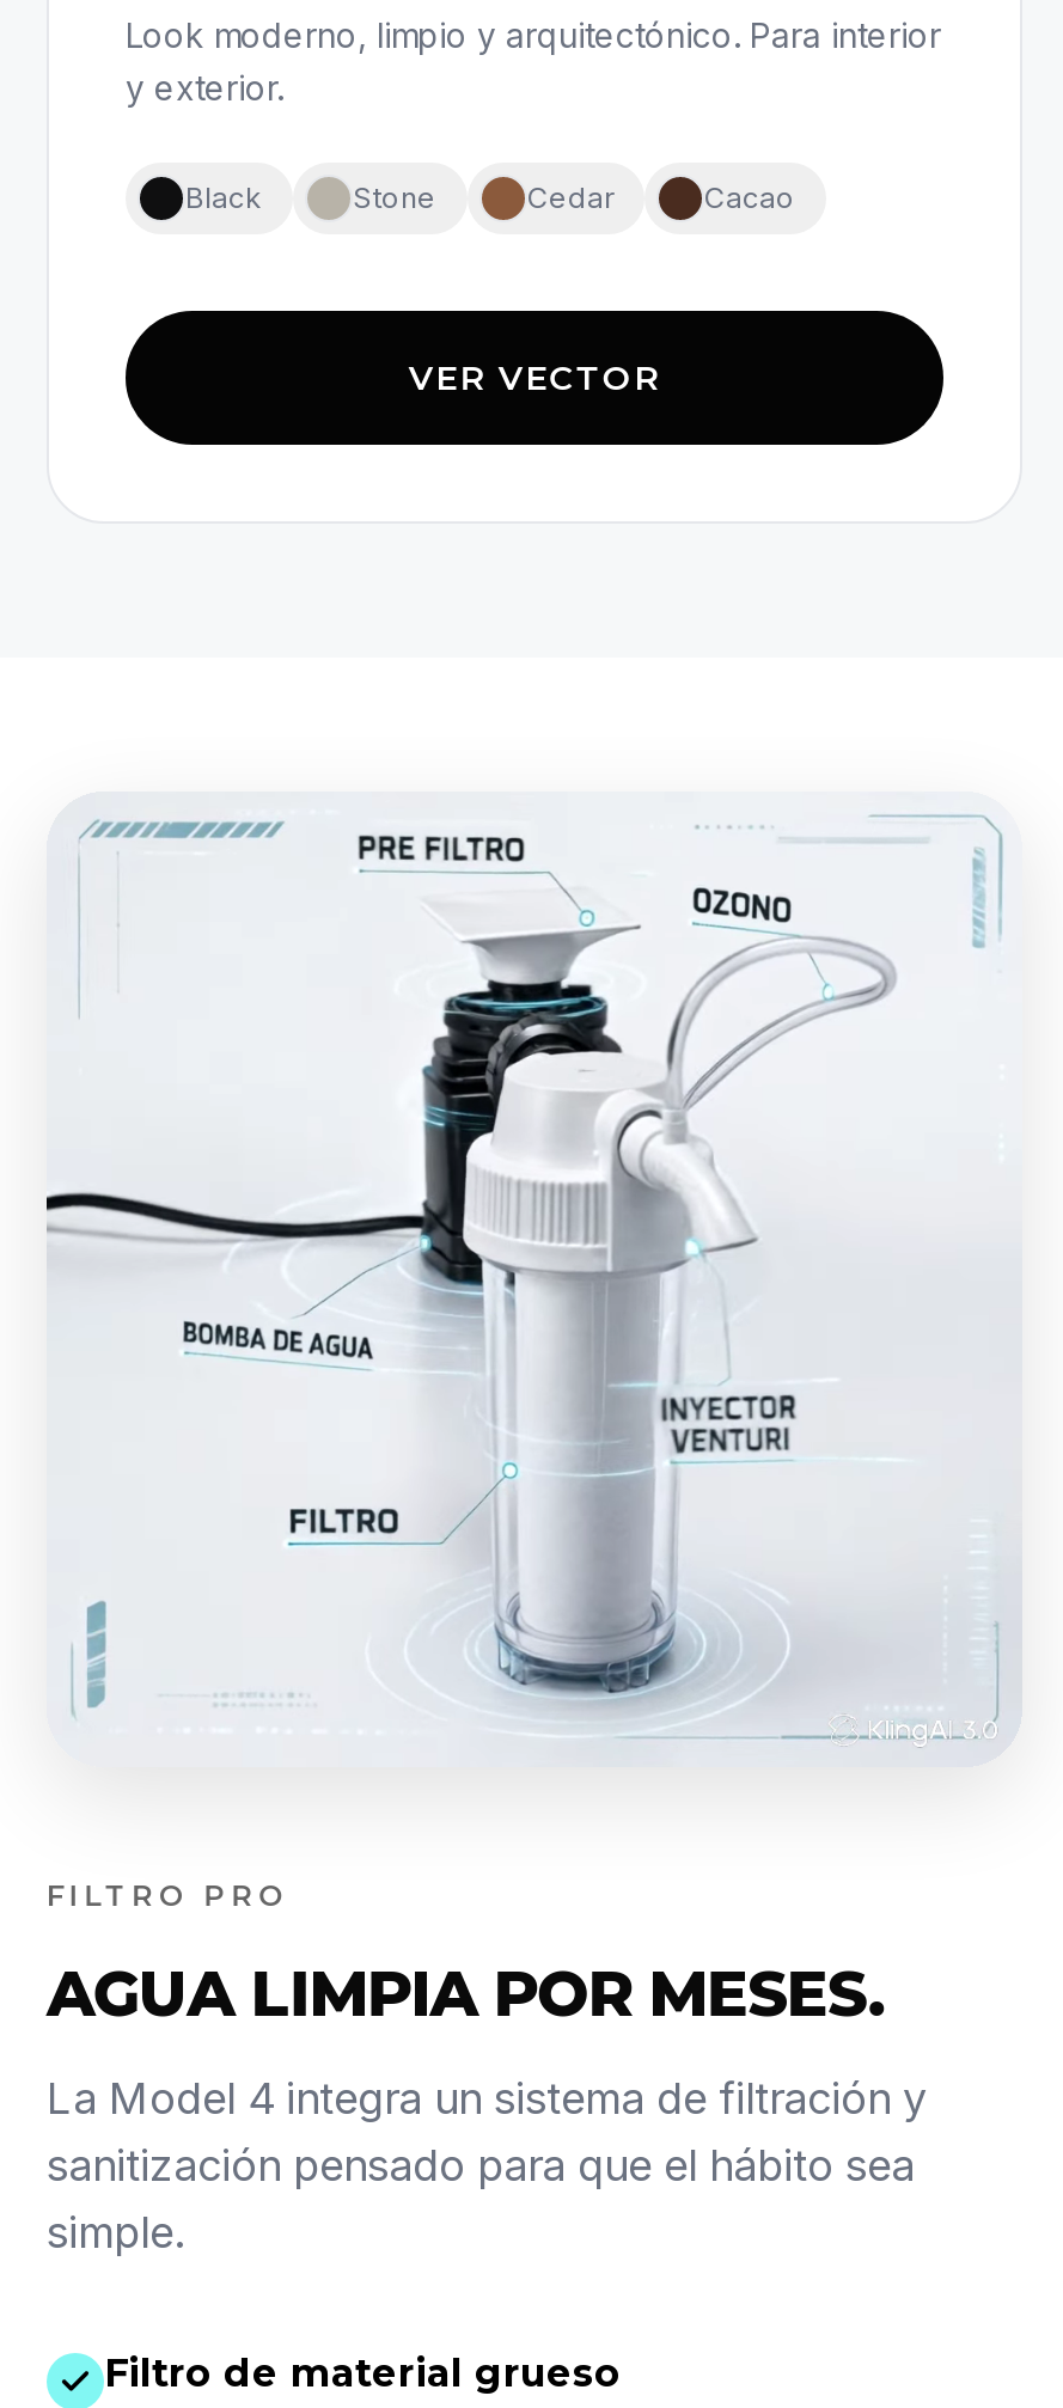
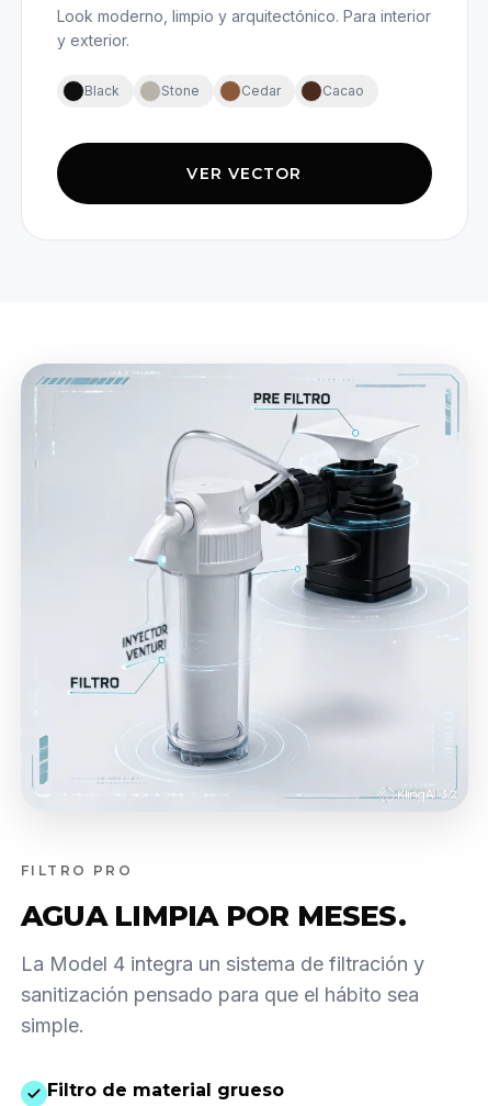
[44,796,920,1695] [image] -> [21,365,423,778] [image]

